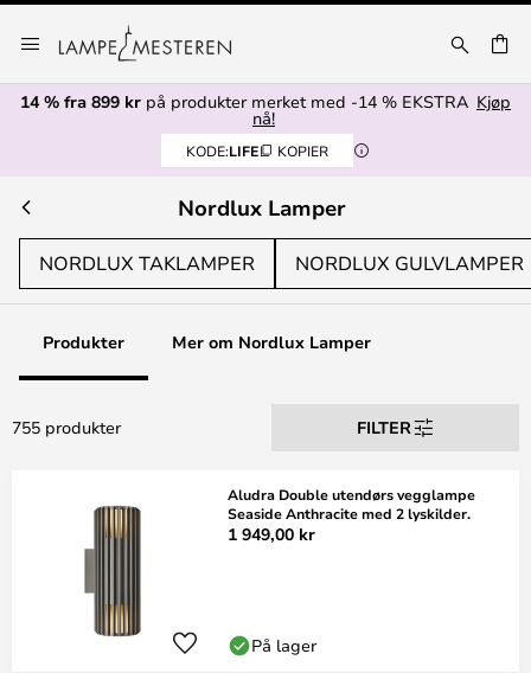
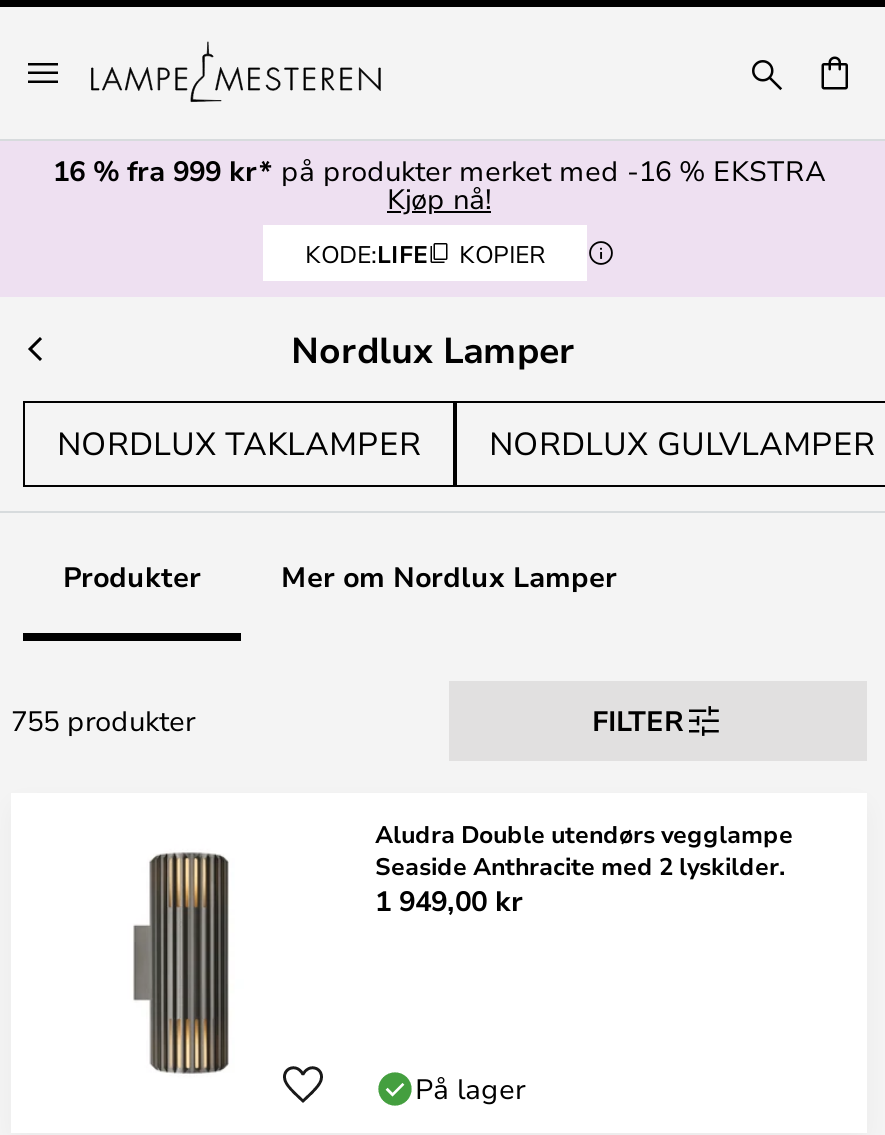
[20,90,511,129] 14 % fra 899 kr på produkter merket med -14 % EKSTRA Kjøp | nå! -> [53,151,825,217] 16 % fra 999 kr* på produkter merket med -16 % EKSTRA | Kjøp nå!

